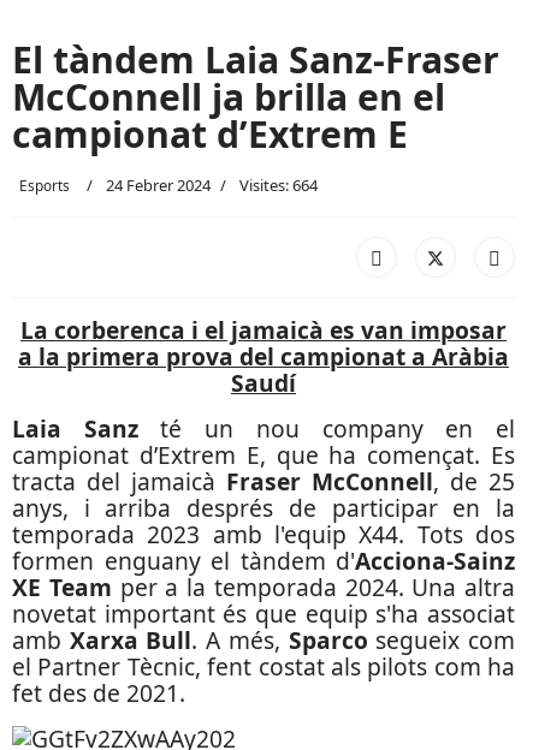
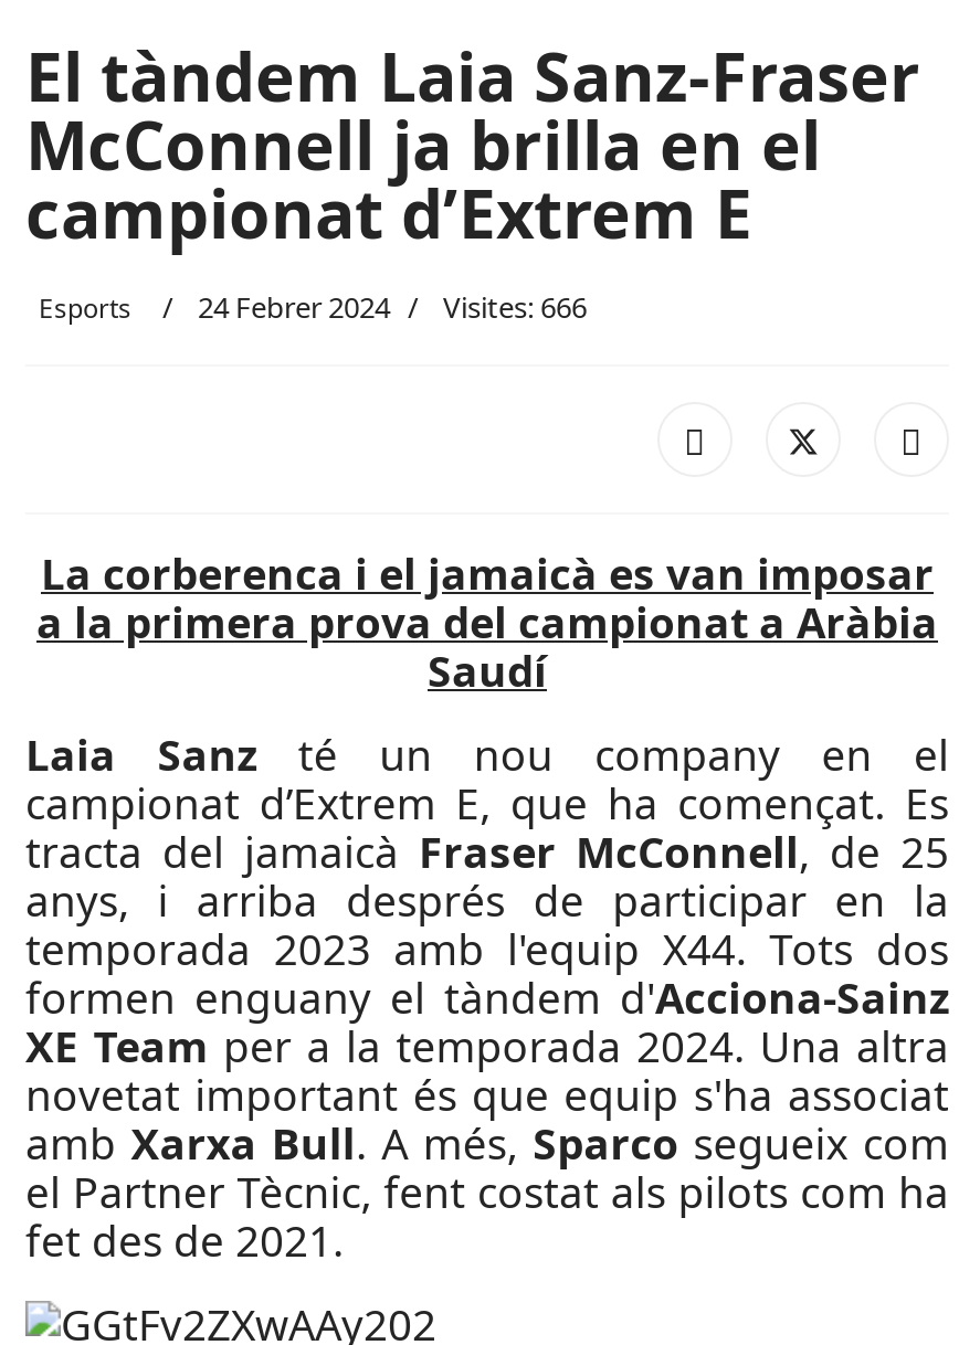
[19,174,318,196] Esports 24 Febrer 2024 Visites: 664 -> [39,287,587,327] Esports 24 Febrer 2024 Visites: 666

